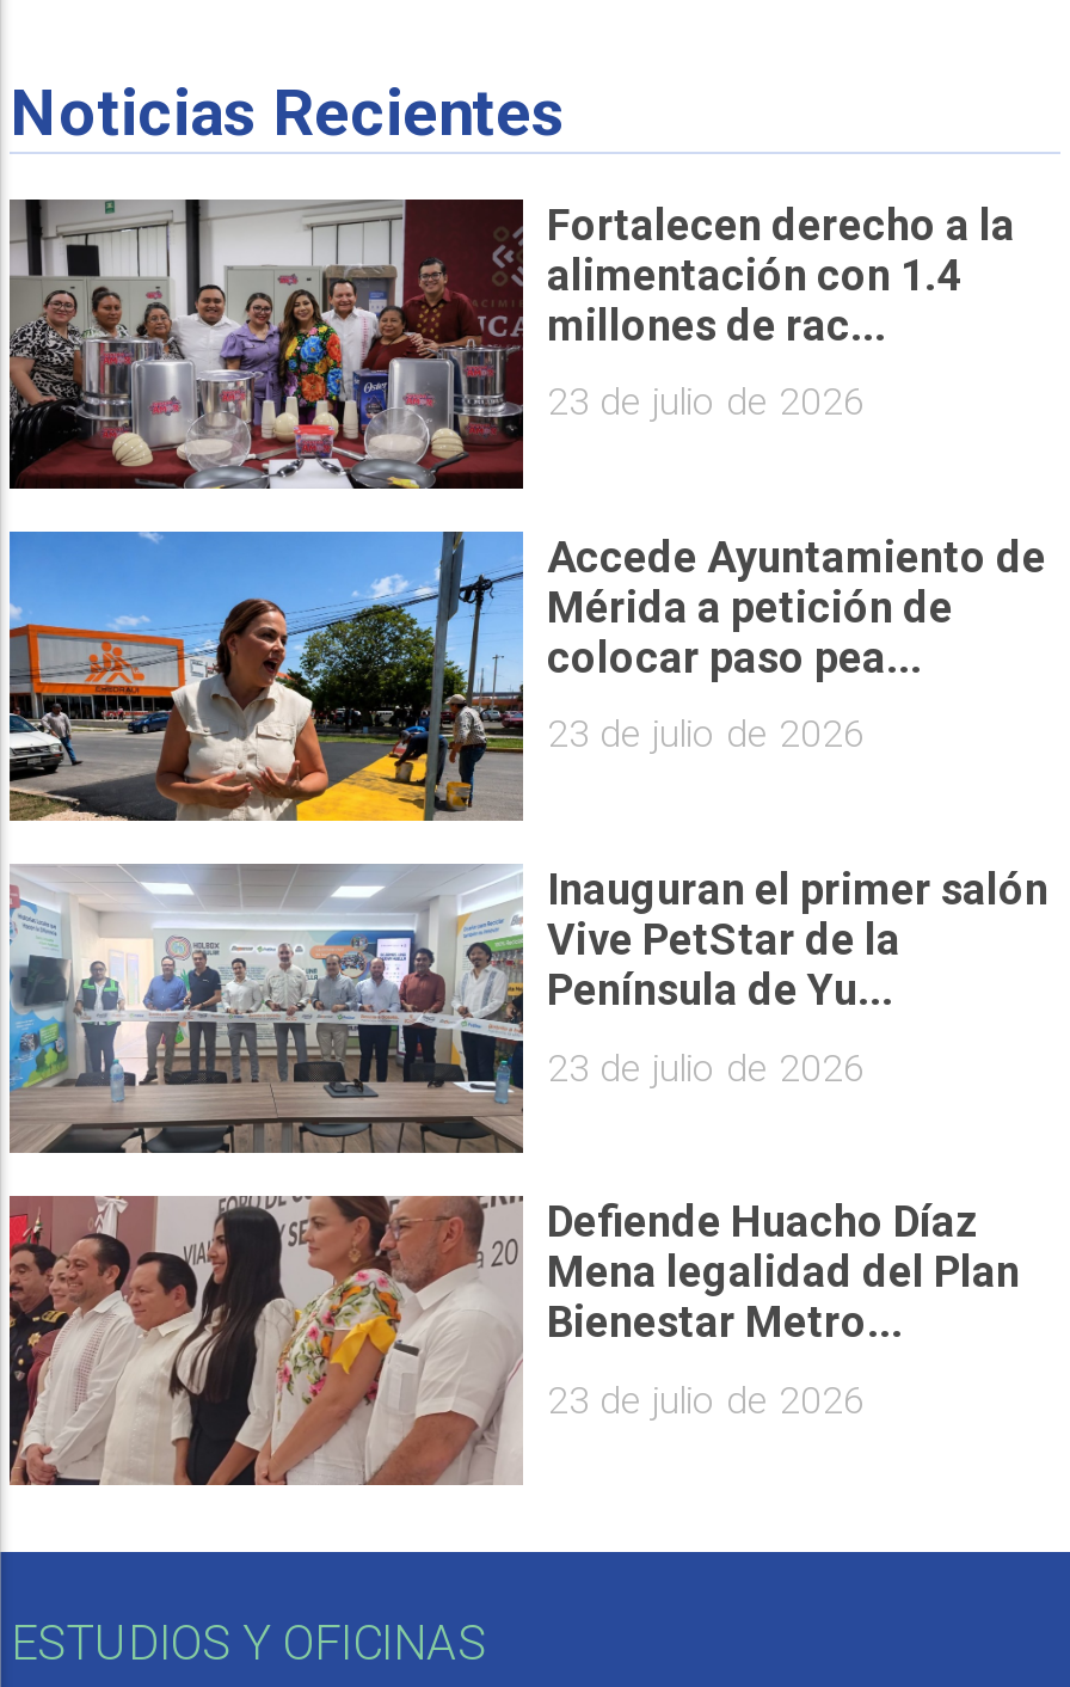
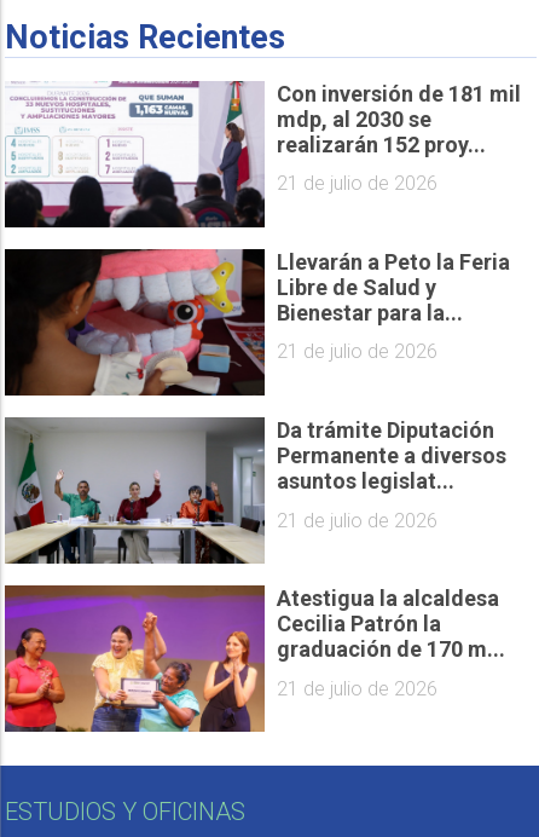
[7,197,1015,491] [image] | Fortalecen derecho a la | alimentación con 1.4 | millones de rac... -> [5,80,521,229] [image] | Con inversión de 181 mil | mdp, al 2030 se | realizarán 152 proy...
[547,379,865,425] 23 de julio de 2026 -> [277,172,437,195] 21 de julio de 2026
[7,529,1046,823] [image] | Accede Ayuntamiento de | Mérida a petición de | colocar paso pea... -> [4,248,510,397] [image] | Llevarán a Peto la Feria | Libre de Salud y | Bienestar para la...
[547,712,865,757] 23 de julio de 2026 -> [277,340,437,363] 21 de julio de 2026
[10,864,1049,1155] [image] | Inauguran el primer salón | Vive PetStar de la | Península de Yu... -> [5,416,506,564] [image] | Da trámite Diputación | Permanente a diversos | asuntos legislat...
[547,1045,865,1090] 23 de julio de 2026 -> [277,509,437,532] 21 de julio de 2026
[7,1196,1020,1487] [image] | Defiende Huacho Díaz | Mena legalidad del Plan | Bienestar Metro... -> [4,585,505,733] [image] | Atestigua la alcaldesa | Cecilia Patrón la | graduación de 170 m...
[547,1377,865,1423] 23 de julio de 2026 -> [277,677,437,700] 21 de julio de 2026

